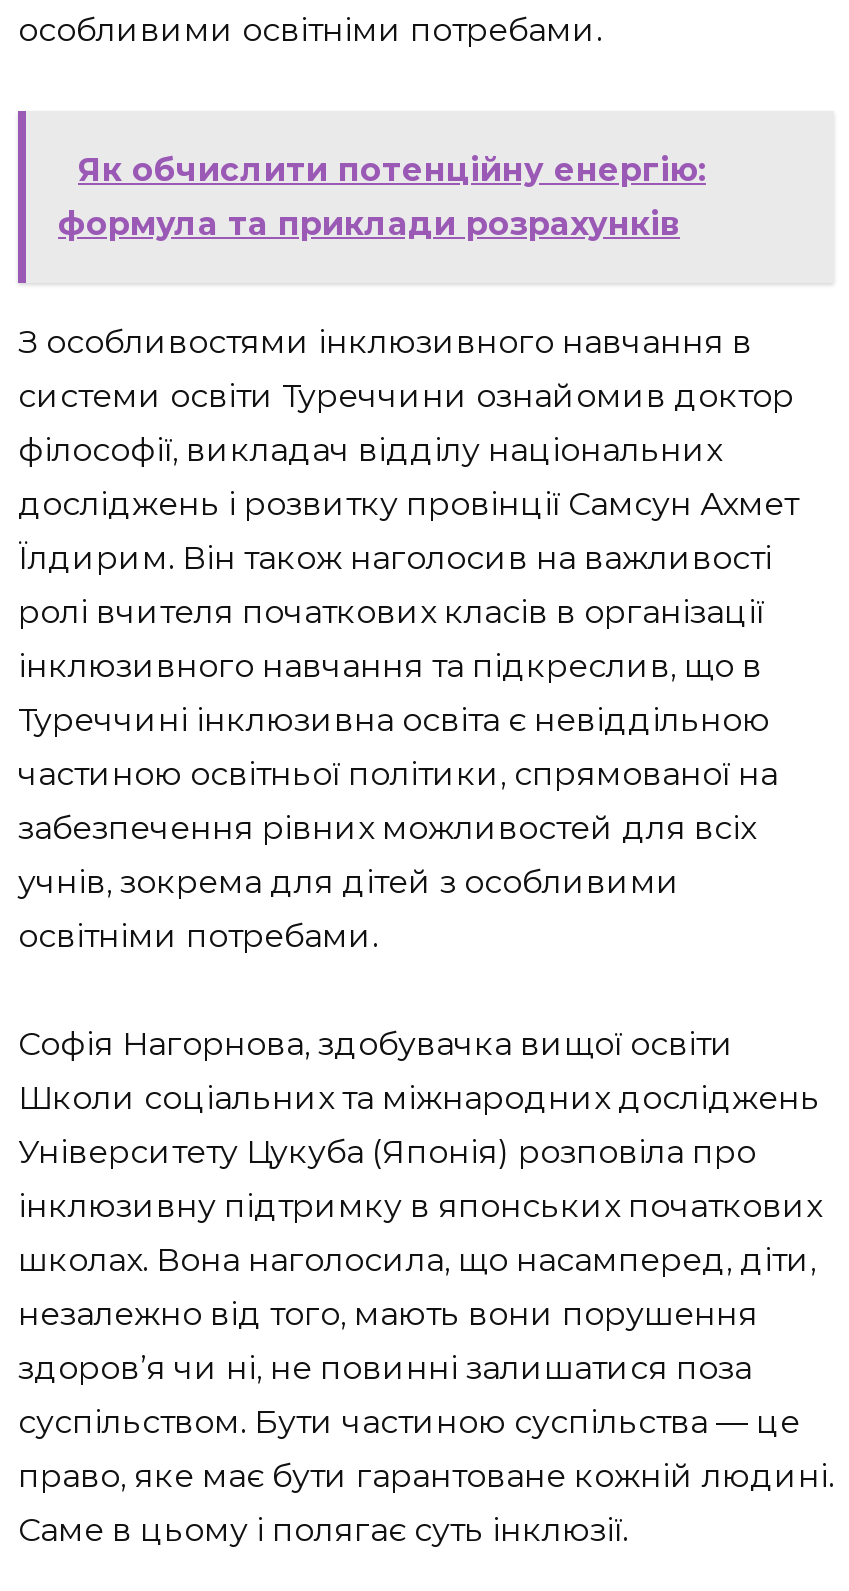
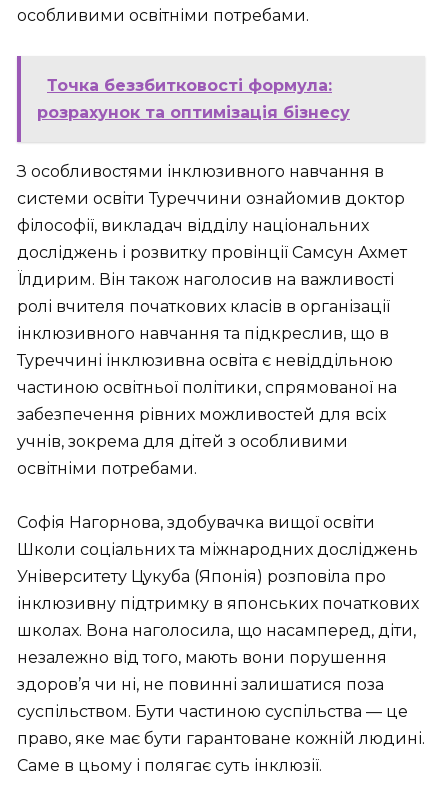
[58,151,706,243] Як обчислити потенційну енергію: | формула та приклади розрахунків -> [37,76,350,122] Точка беззбитковості формула: | розрахунок та оптимізація бізнесу

